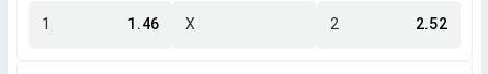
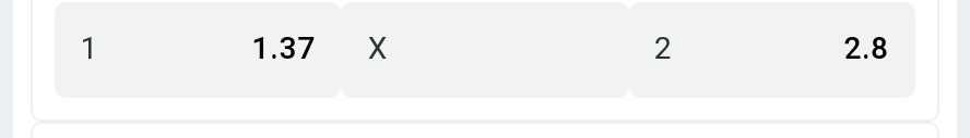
[128,15,196,33] 1.46 X -> [252,30,388,65] 1.37 X
[416,15,447,33] 2.52 -> [844,30,889,65] 2.8

